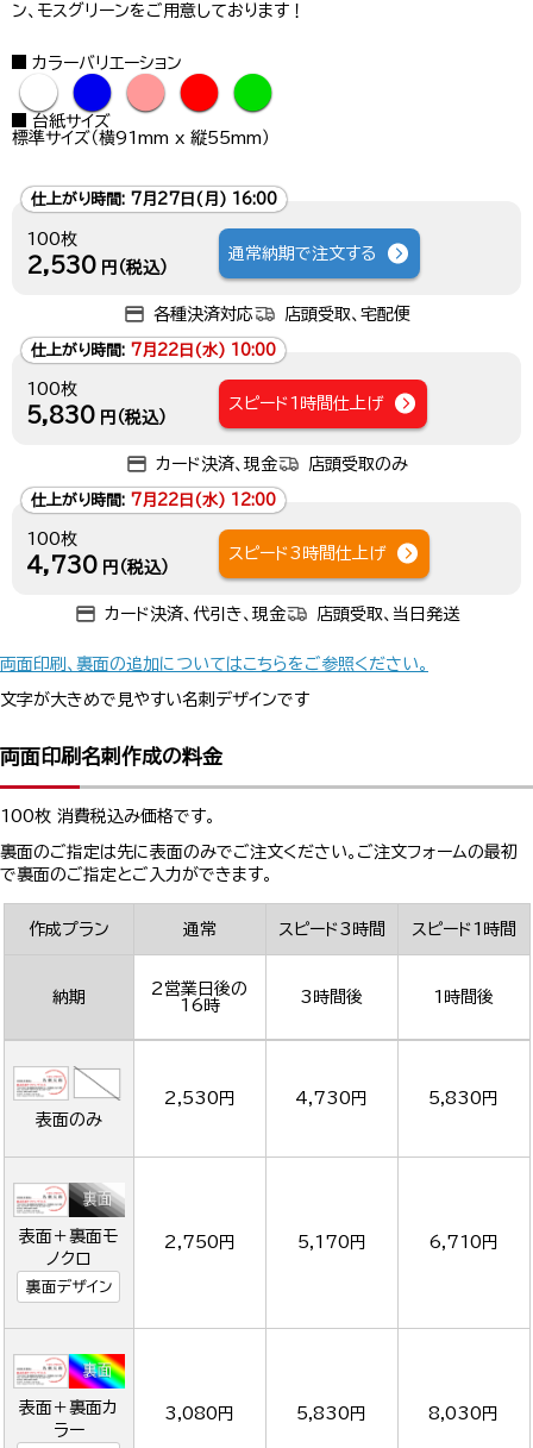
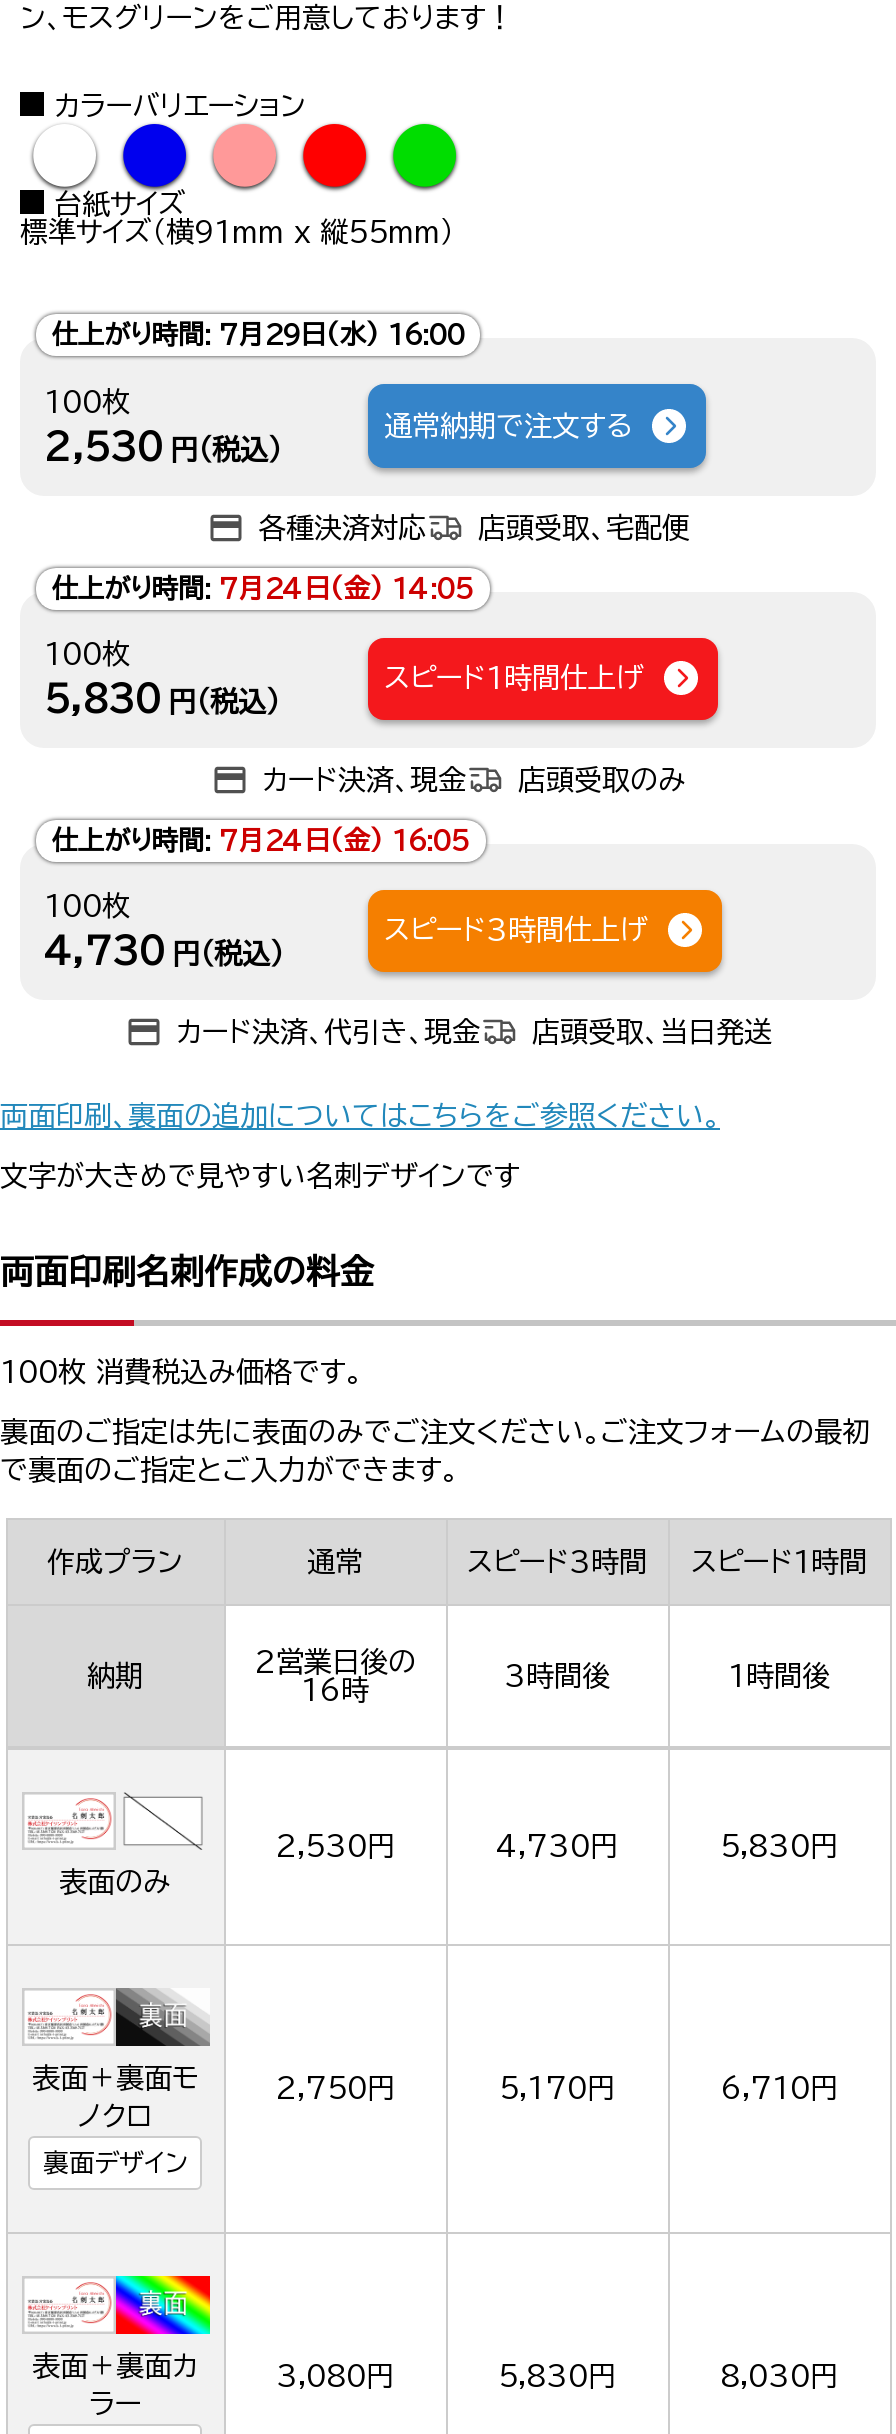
[31,192,277,207] 仕上がり時間: 7月27日(月) 16:00 -> [52,323,464,349] 仕上がり時間: 7月29日(水) 16:00
[31,342,276,358] 仕上がり時間: 7月22日(水) 10:00 -> [52,575,474,601] 仕上がり時間: 7月24日(金) 14:05
[31,492,276,508] 仕上がり時間: 7月22日(水) 12:00 -> [52,827,470,853] 仕上がり時間: 7月24日(金) 16:05

